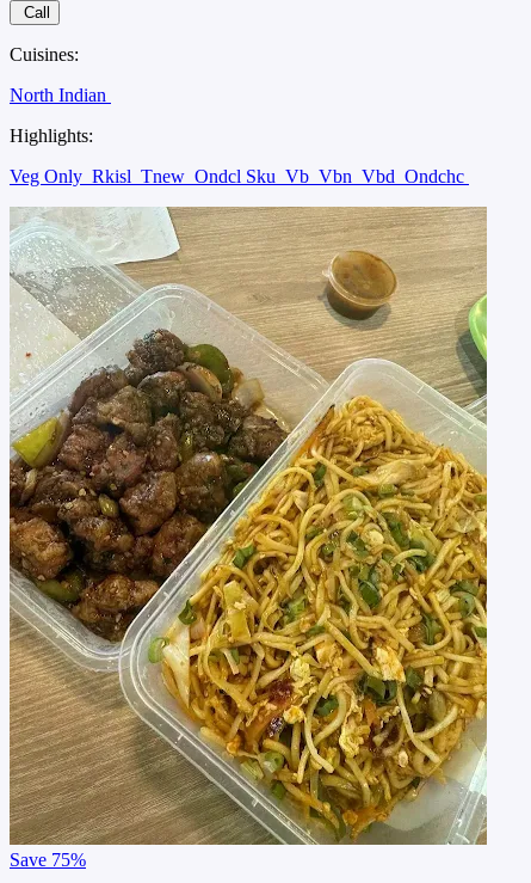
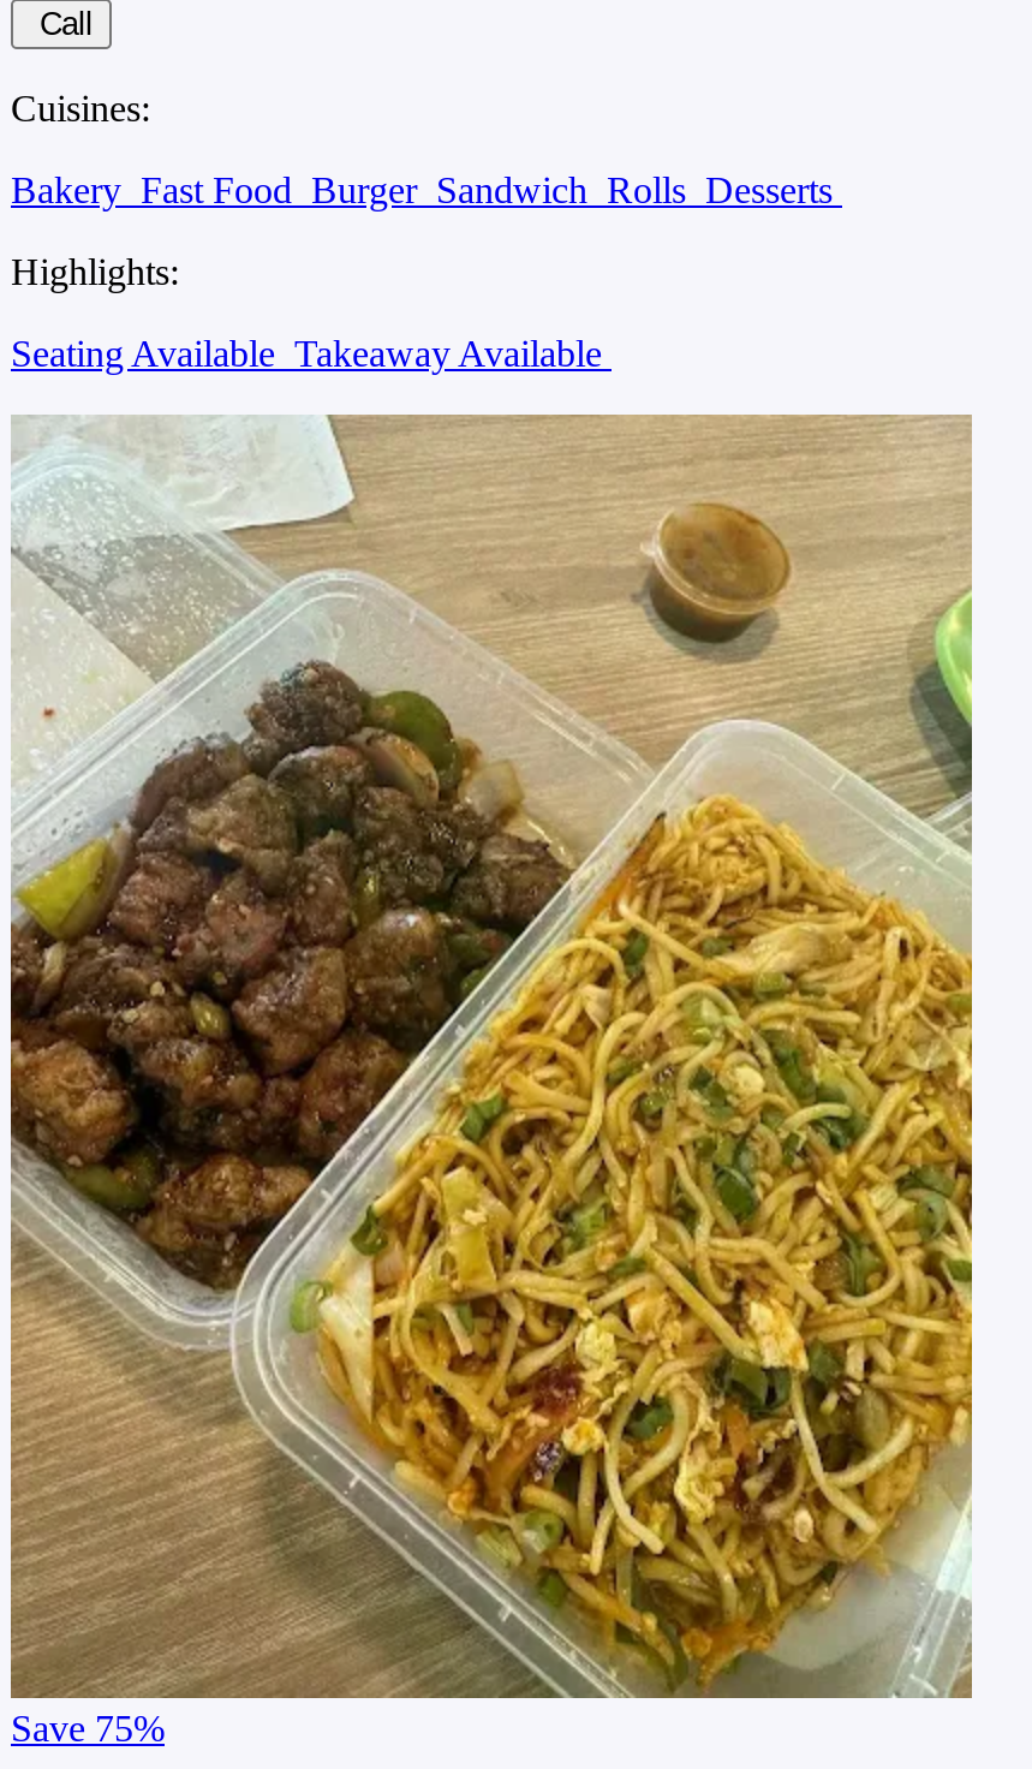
[10,85,111,105] North Indian -> [11,170,842,211] Bakery Fast Food Burger Sandwich Rolls Desserts
[10,166,469,186] Veg Only Rkisl Tnew Ondcl Sku Vb Vbn Vbd Ondchc -> [11,334,612,374] Seating Available Takeaway Available

